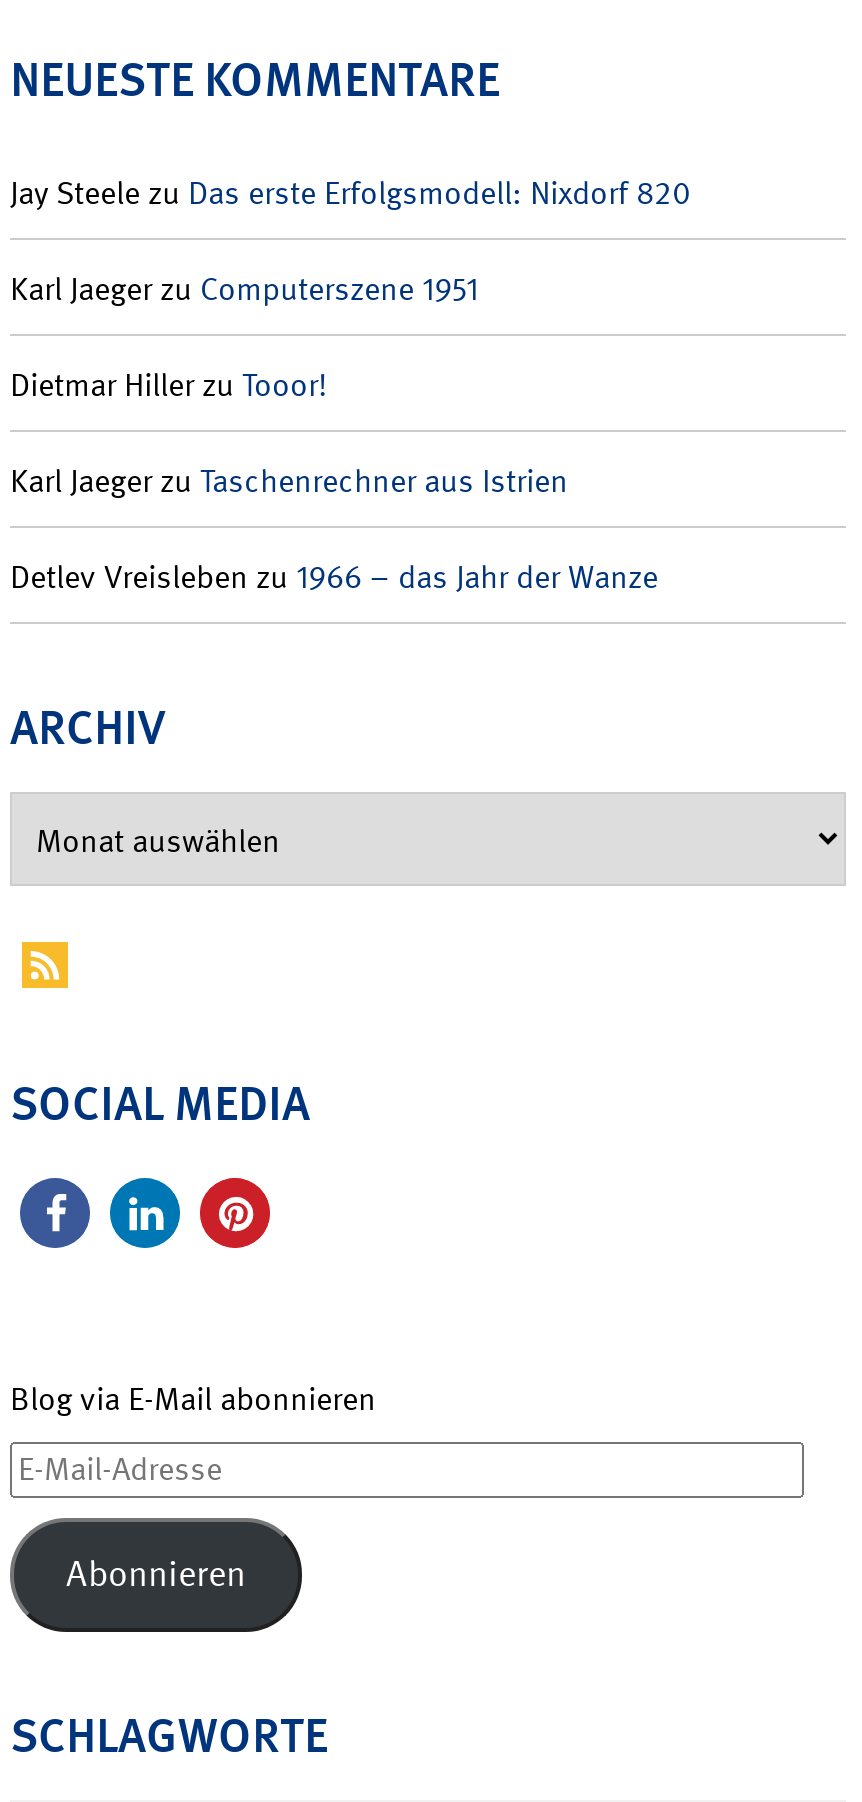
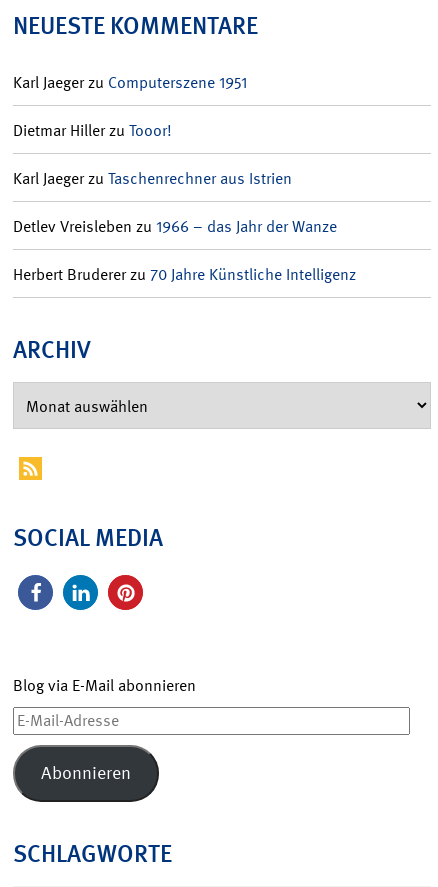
[10,172,690,214] Jay Steele zu Das erste Erfolgsmodell: Nixdorf 820 -> none
moved [10,268,658,598] -> [13,72,337,237]: Karl Jaeger zu Computerszene 1951 | Dietmar Hiller zu Tooor! | Karl Jaeger zu Taschenrechner aus Istrien | Detlev Vreisleben zu 1966 – das Jahr der Wanze
none -> [13,264,356,285] Herbert Bruderer zu 70 Jahre Künstliche Intelligenz

